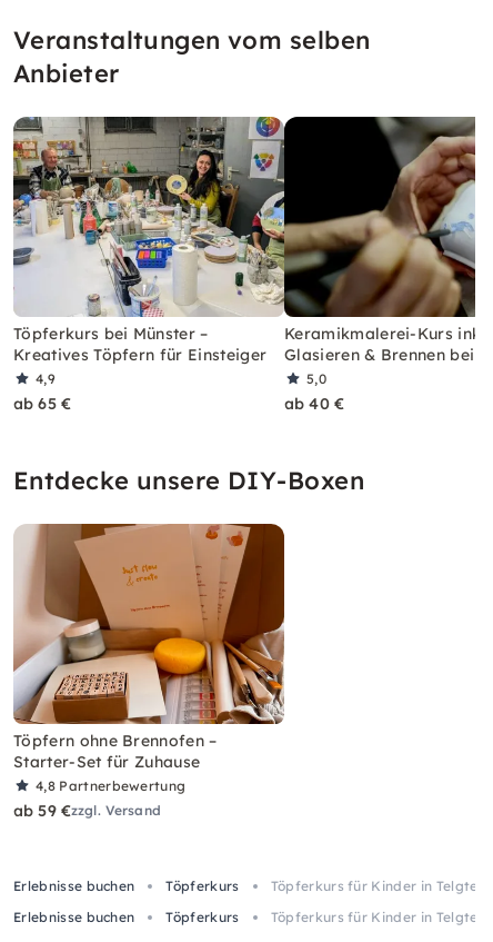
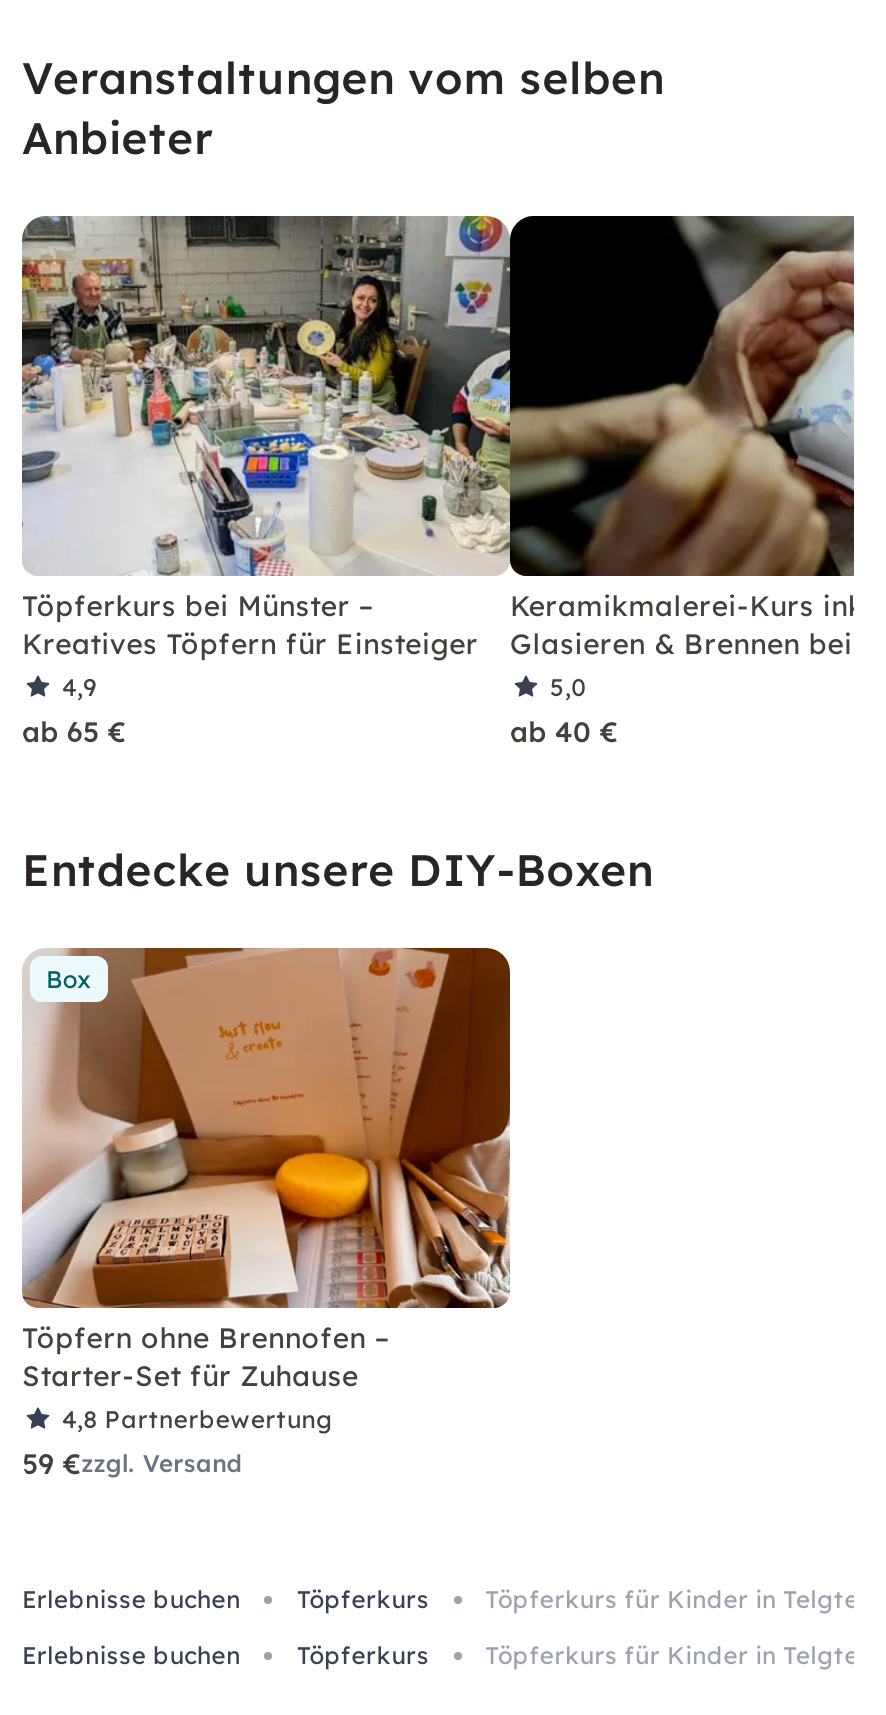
none -> [46,963,92,993] Box
[13,800,161,820] ab 59 €zzgl. Versand -> [22,1445,243,1481] 59 €zzgl. Versand

